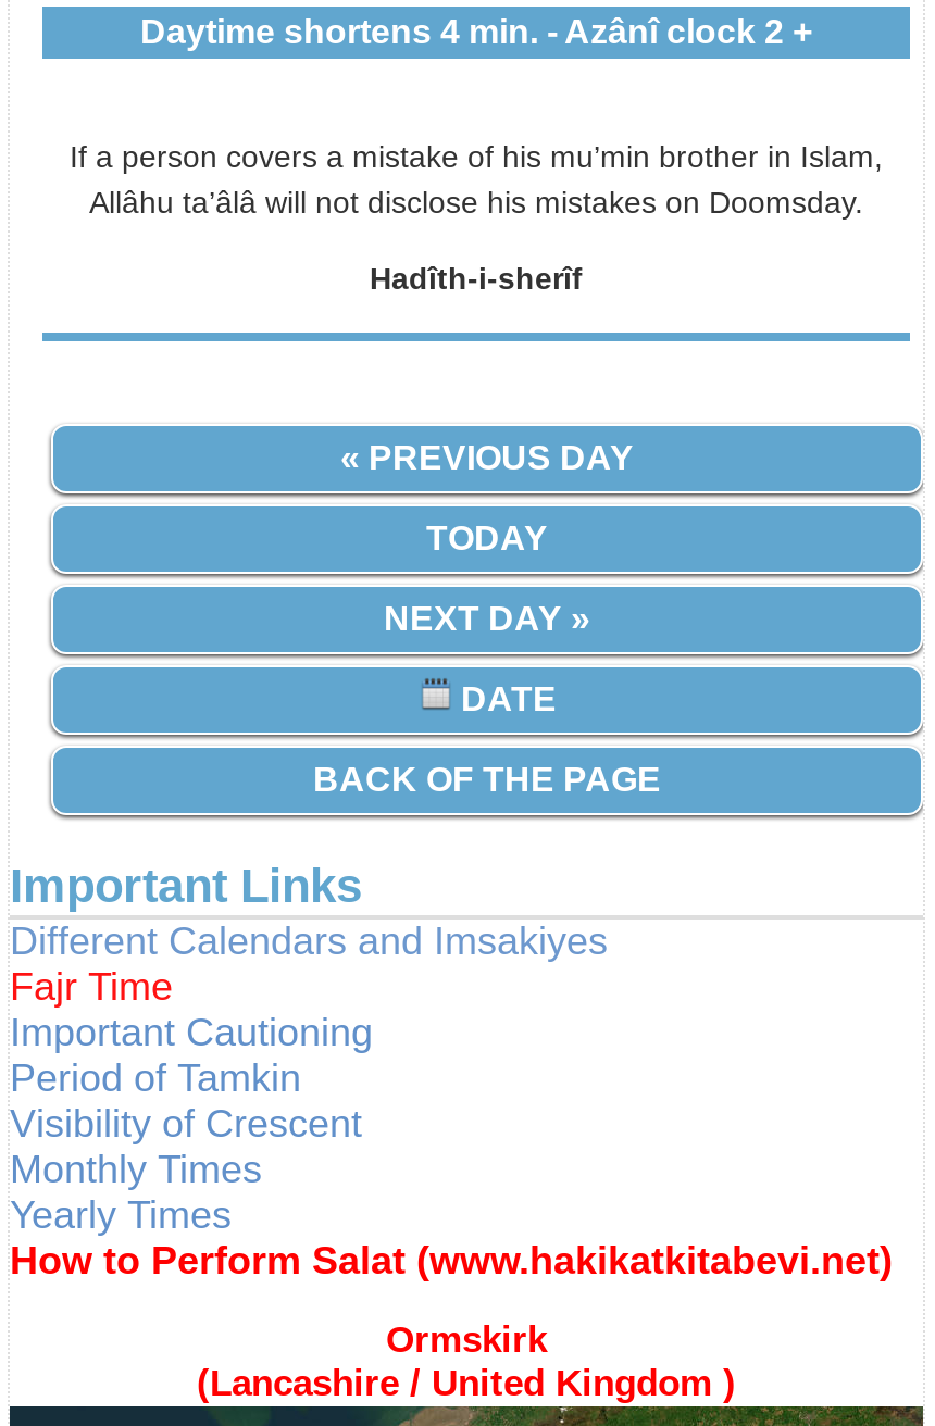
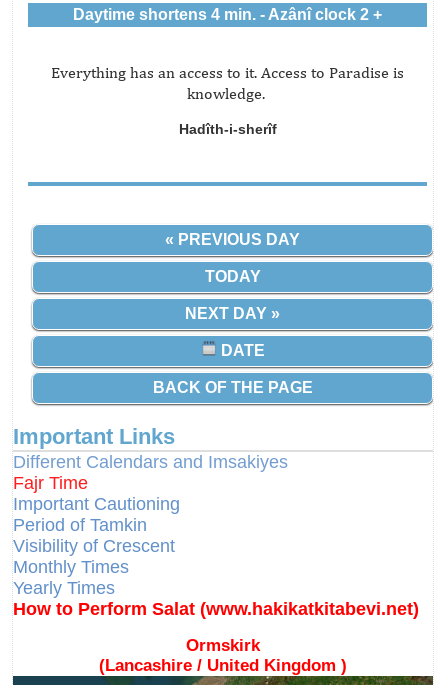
[70,139,883,220] If a person covers a mistake of his mu’min brother in Islam, | Allâhu ta’âlâ will not disclose his mistakes on Doomsday. -> [51,63,404,103] Everything has an access to it. Access to Paradise is | knowledge.

